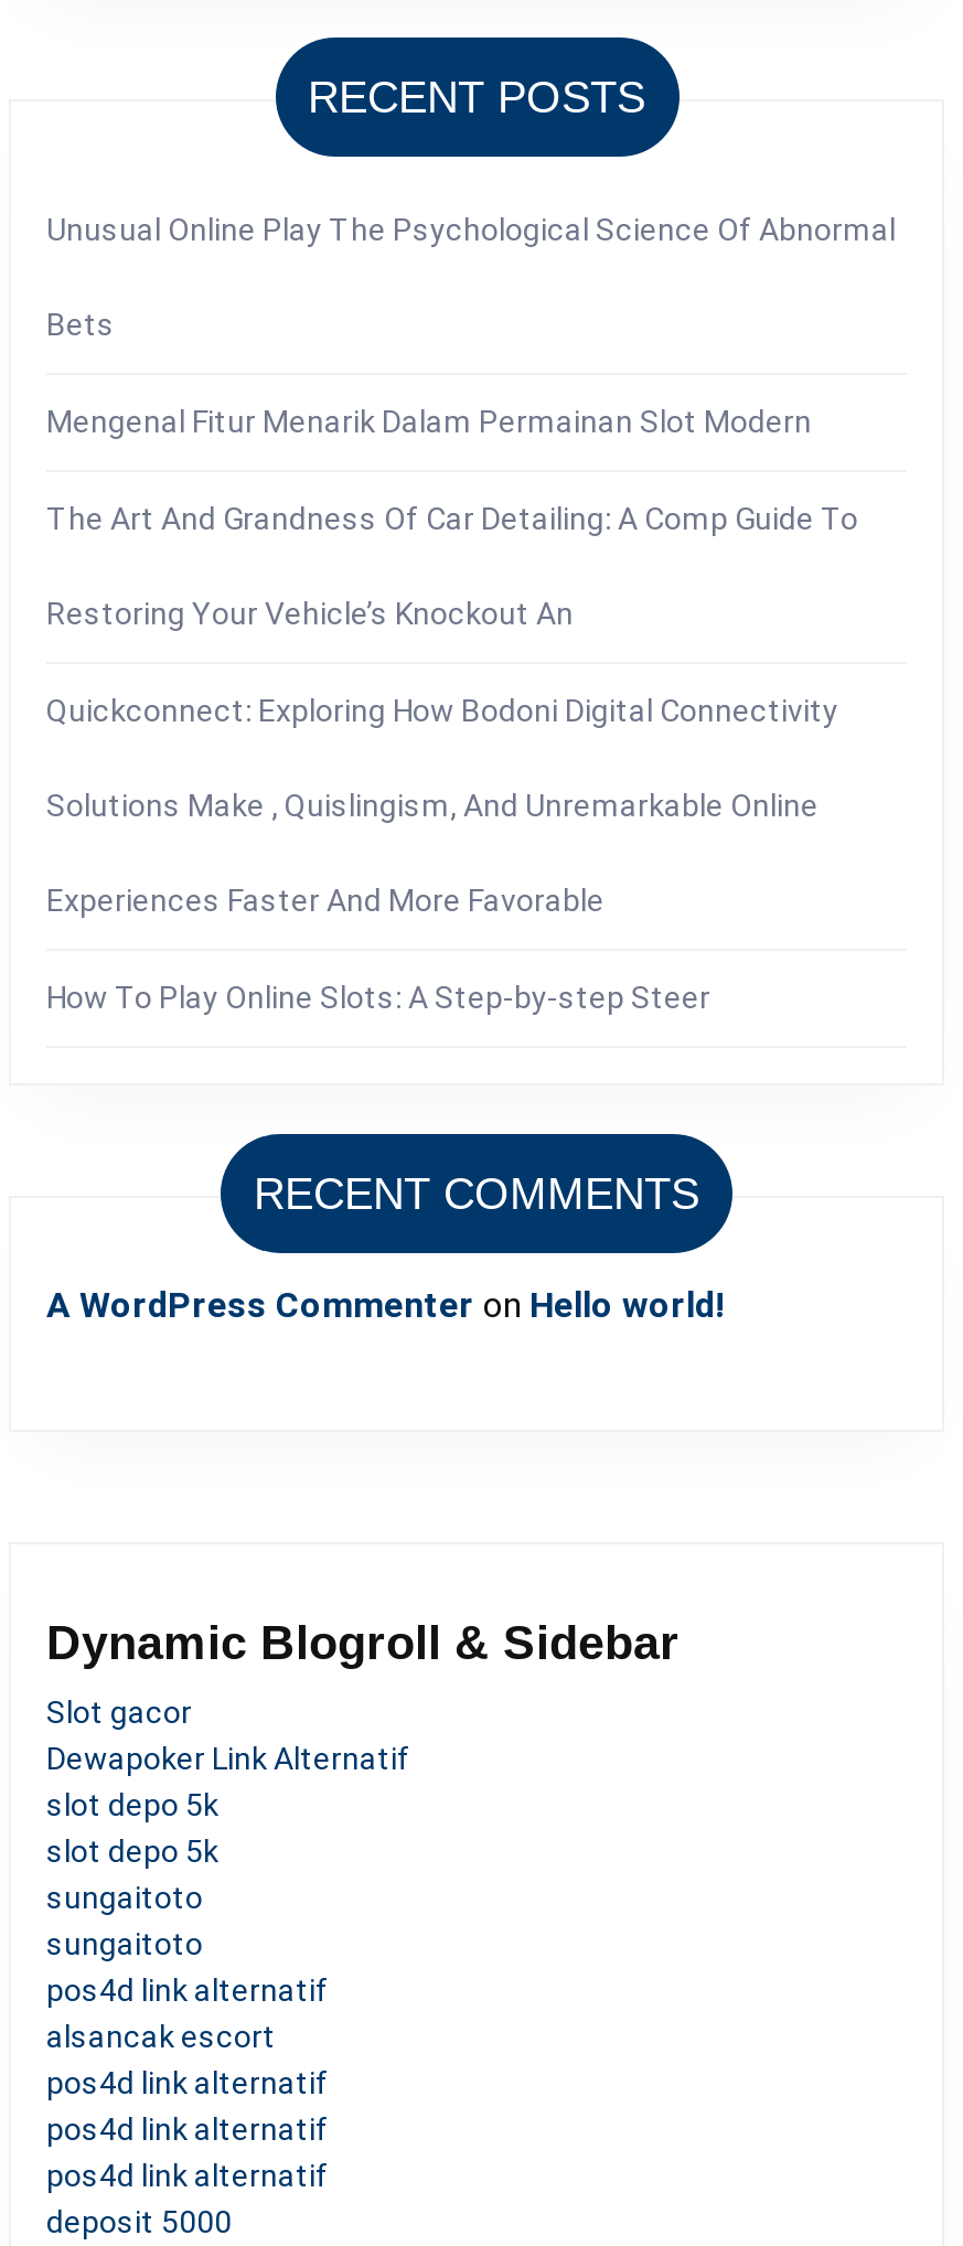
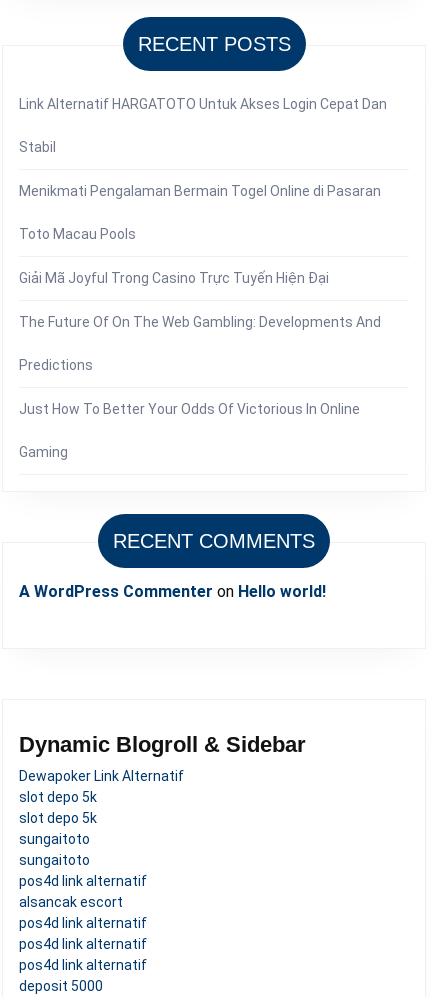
[46,211,896,247] Unusual Online Play The Psychological Science Of Abnormal -> [19,96,387,112] Link Alternatif HARGATOTO Untuk Akses Login Cepat Dan
[46,306,115,342] Bets -> [19,139,56,155] Stabil
[46,403,812,439] Mengenal Fitur Menarik Dalam Permainan Slot Modern -> [19,183,381,199] Menikmati Pengalaman Bermain Togel Online di Pasaran
[46,500,858,536] The Art And Grandness Of Car Detailing: A Comp Guide To -> [19,226,136,242] Toto Macau Pools
[46,595,574,631] Restoring Your Vehicle’s Knockout An -> [19,270,329,286] Giải Mã Joyful Trong Casino Trực Tuyến Hiện Đại
[46,692,838,728] Quickconnect: Exploring How Bodoni Digital Connectivity -> [19,314,381,330] The Future Of On The Web Gambling: Developments And
[46,787,818,823] Solutions Make , Quislingism, And Unremarkable Online -> [19,357,93,373] Predictions
[46,882,604,917] Experiences Faster And More Favorable -> [19,401,360,417] Just How To Better Your Odds Of Victorious In Online
[46,979,710,1014] How To Play Online Slots: A Step-by-step Steer -> [19,444,68,460] Gaming
[46,1694,192,1729] Slot gacor -> none

